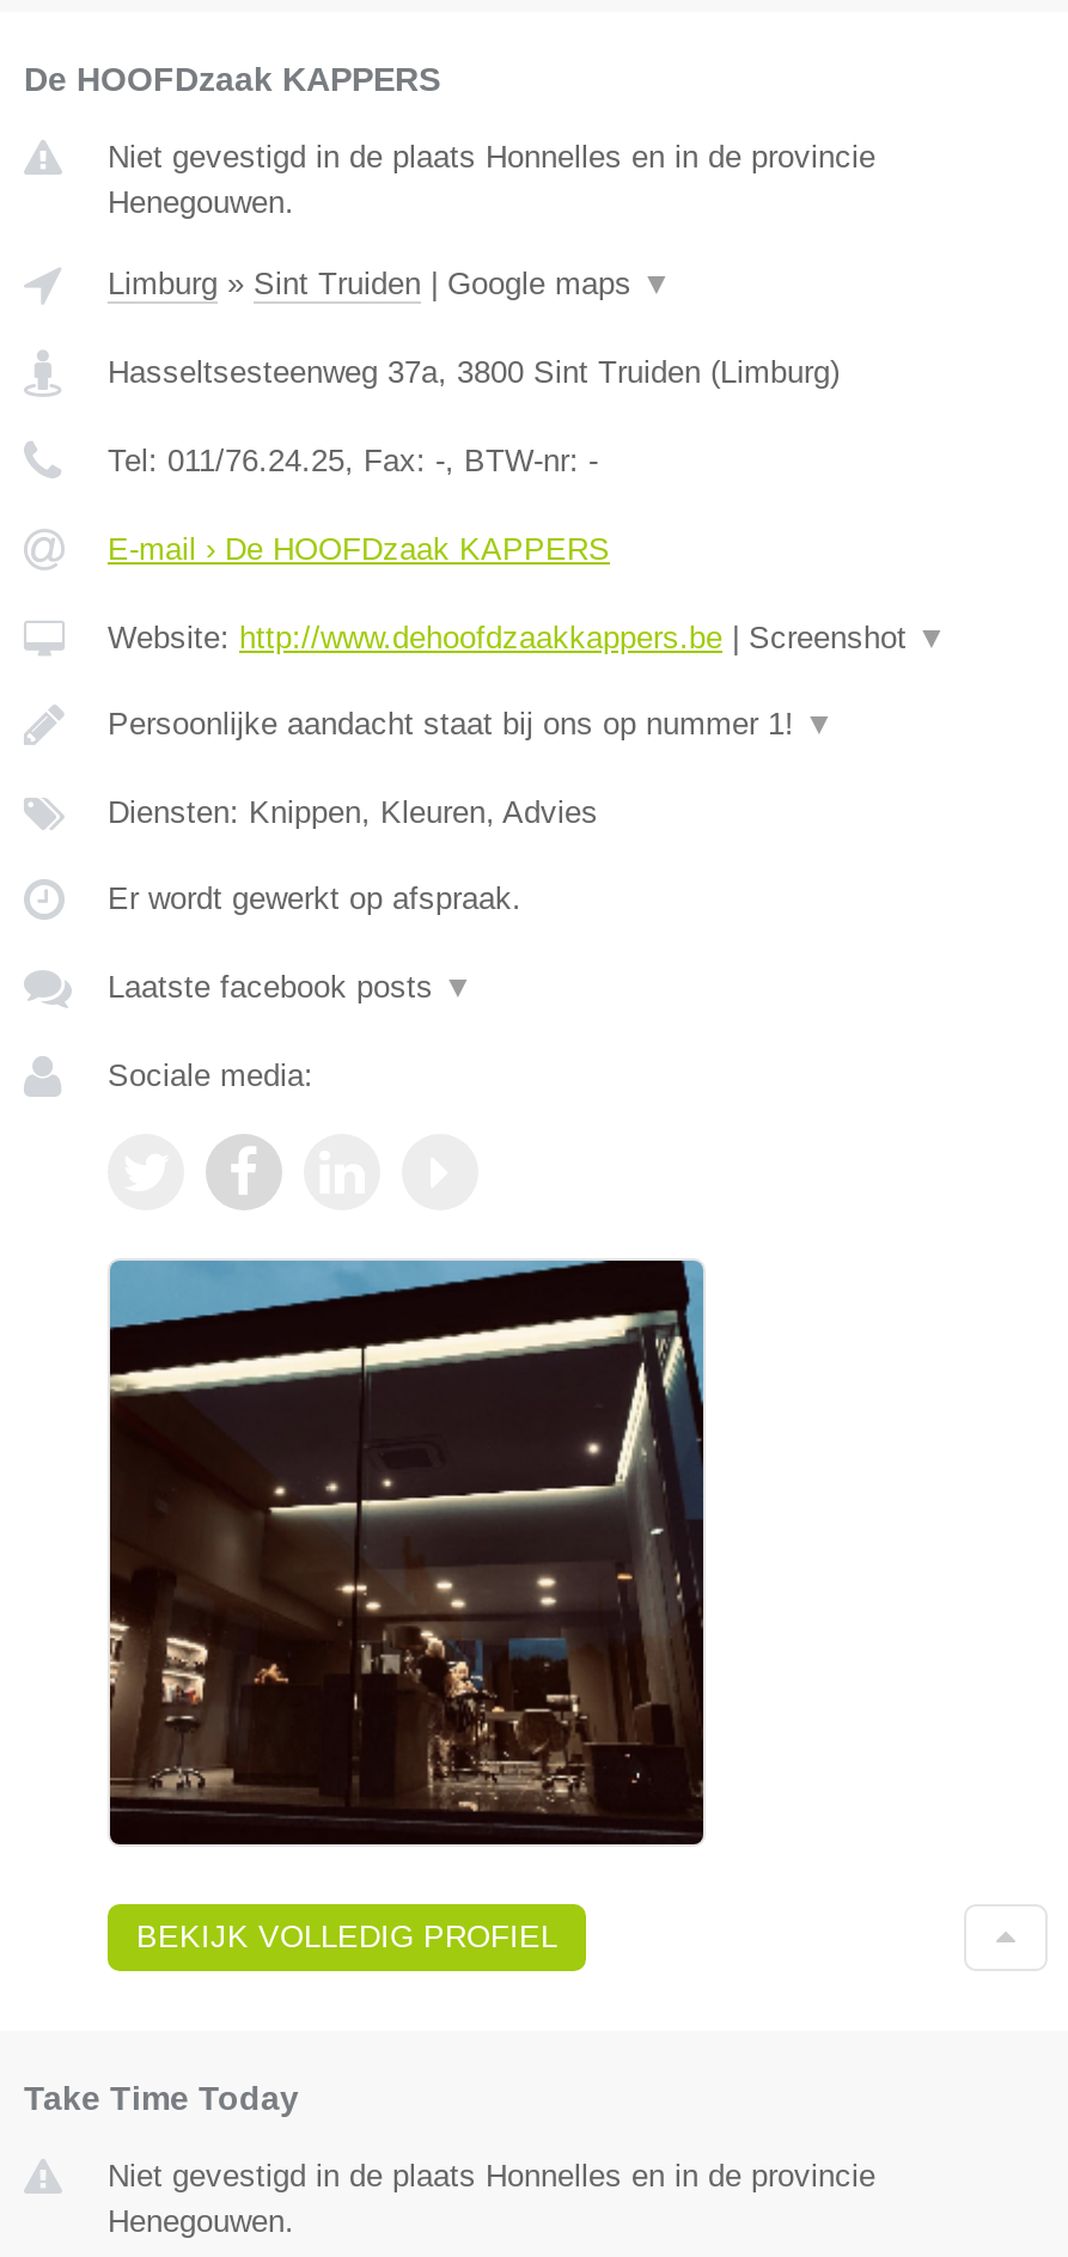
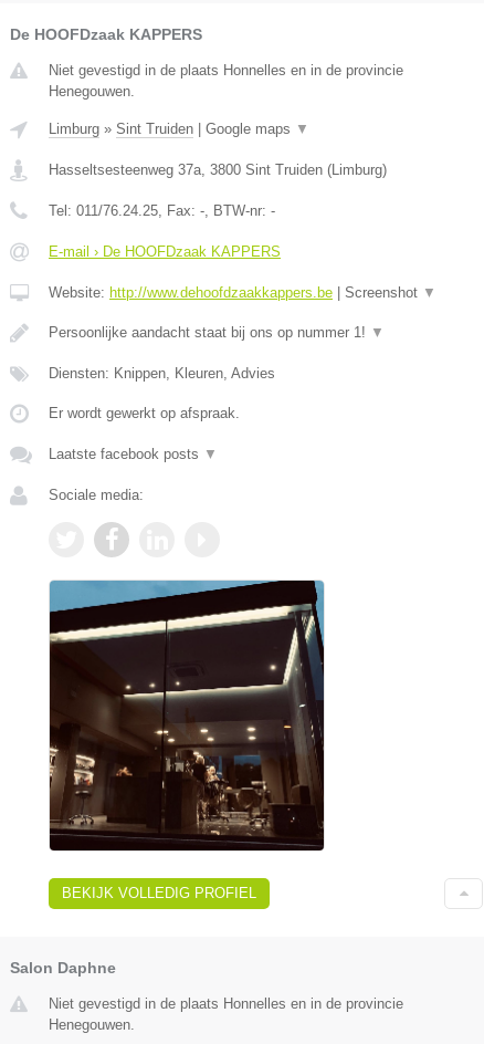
[24,2079,299,2118] Take Time Today -> [10,959,116,977] Salon Daphne

